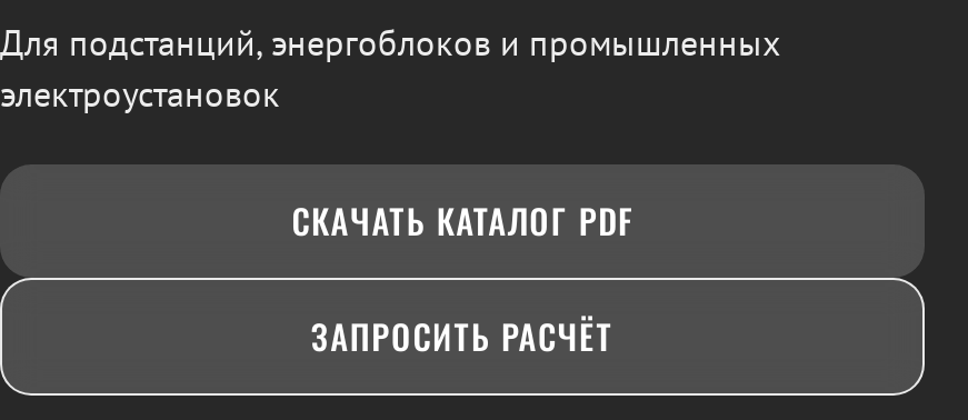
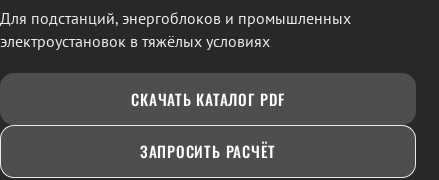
[0,70,280,114] электроустановок -> [0,31,270,51] электроустановок в тяжёлых условиях

